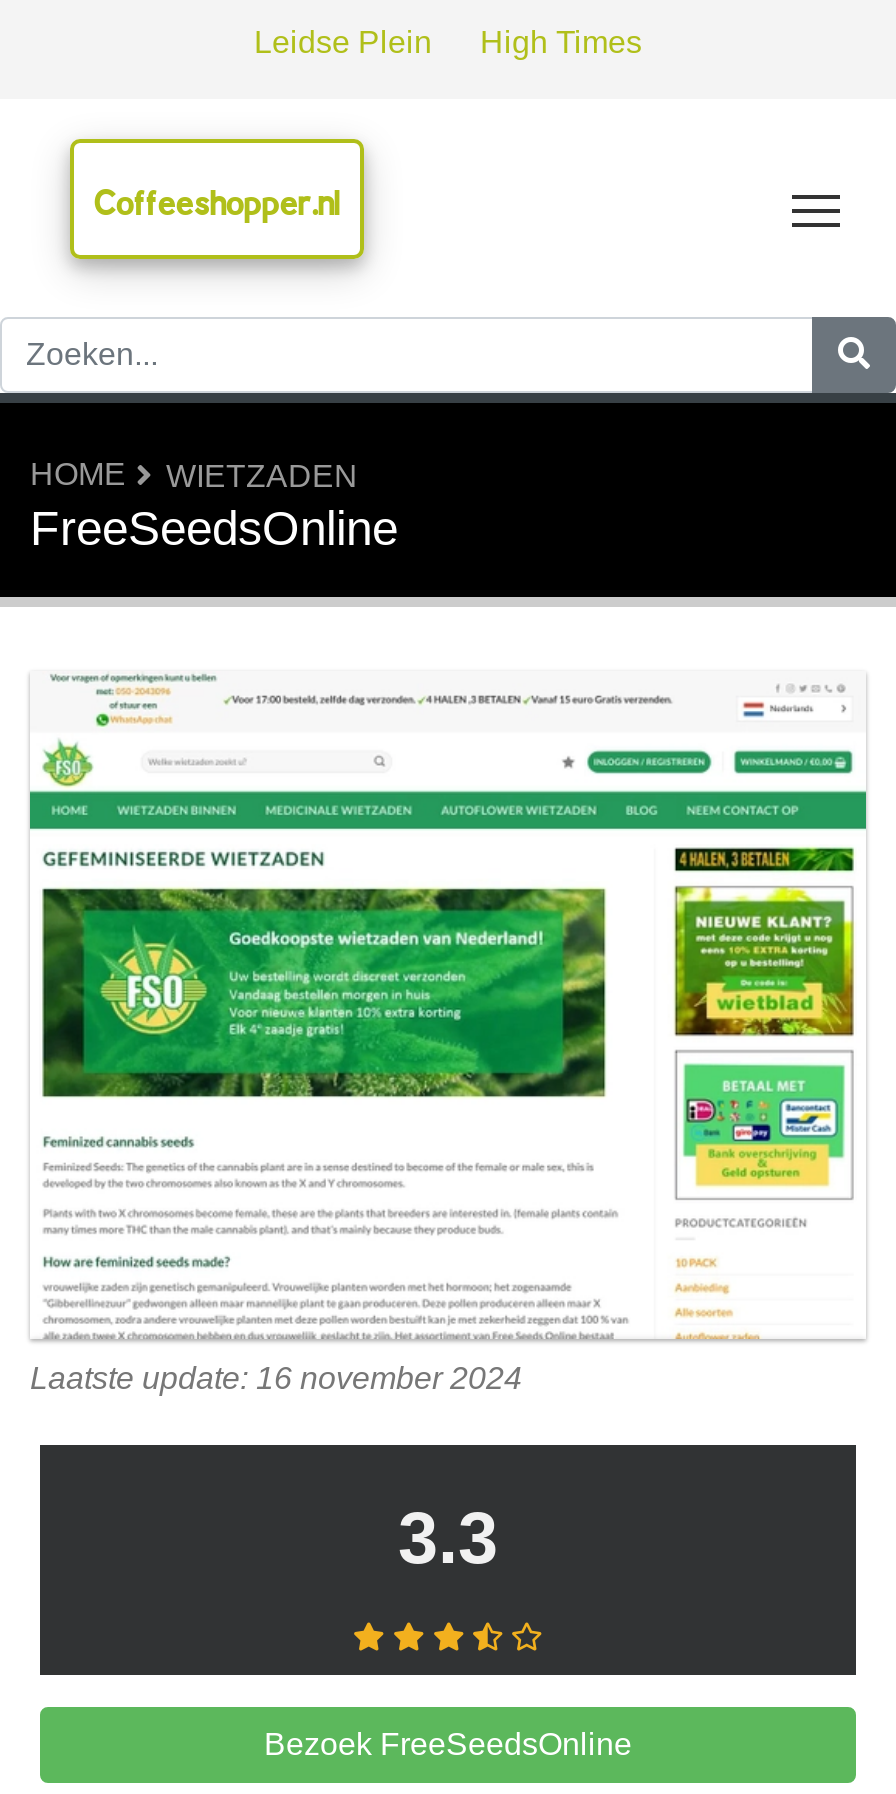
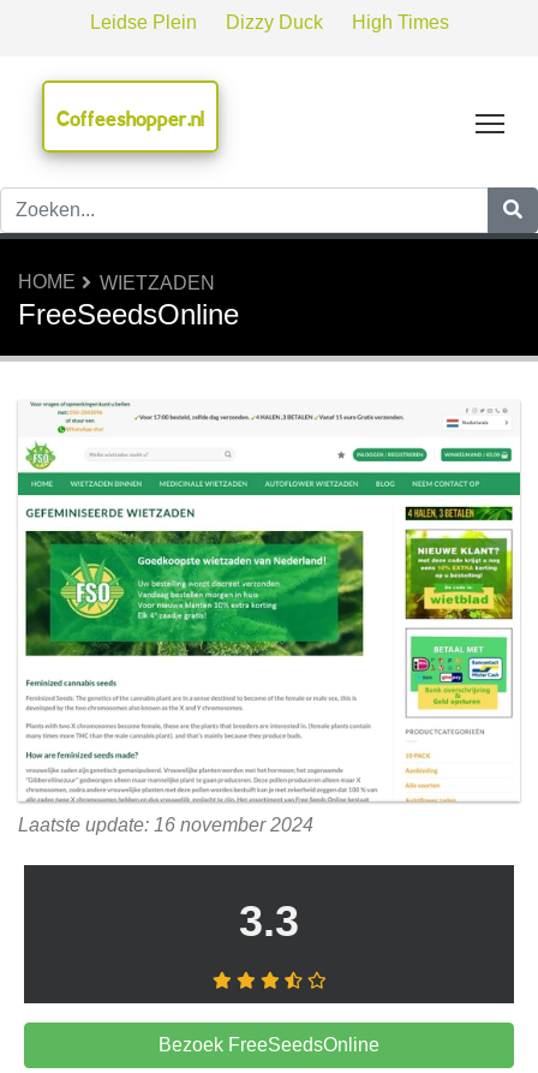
none -> [225,12,322,32] Dizzy Duck

